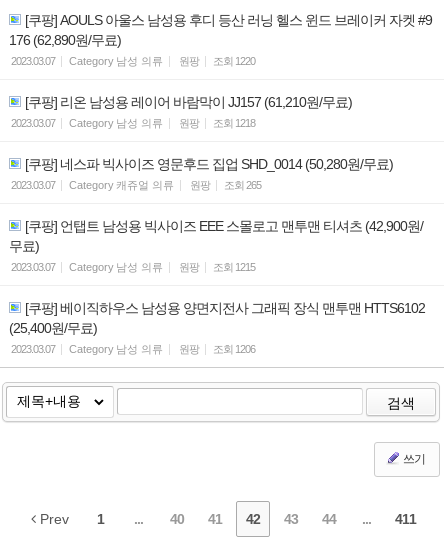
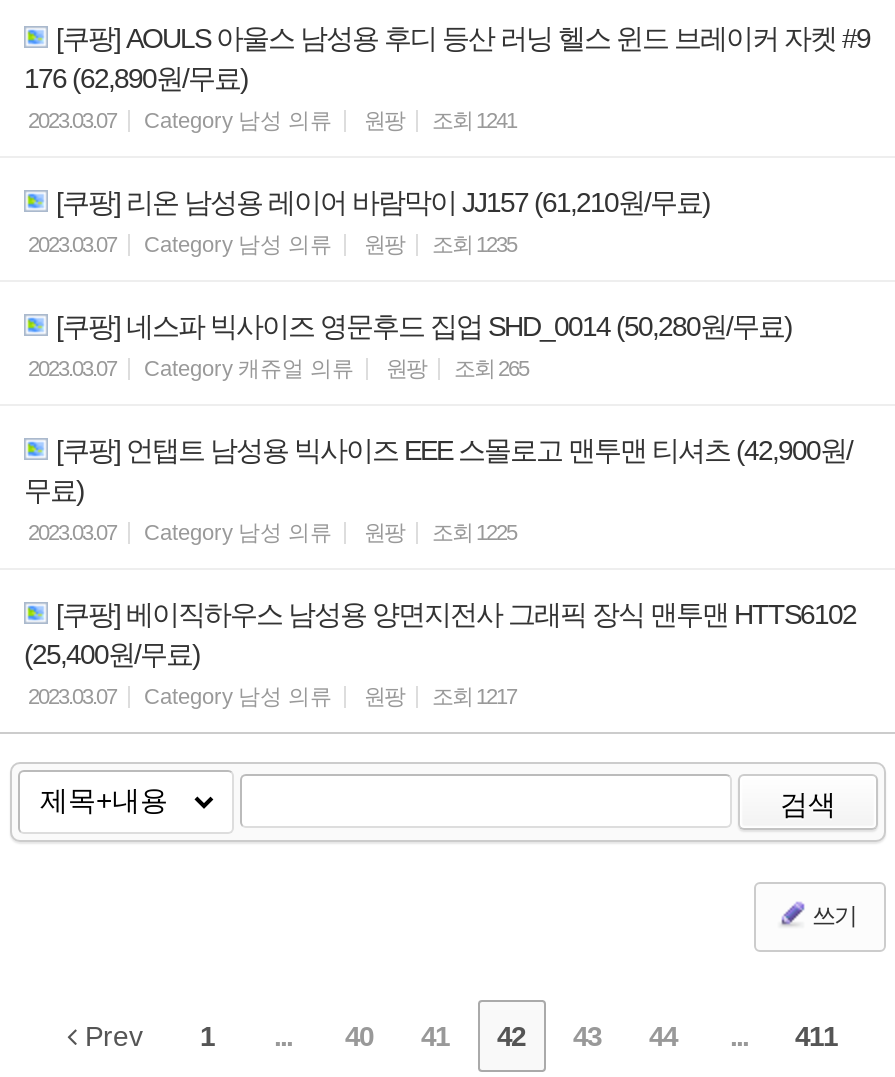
[11,55,255,67] 2023.03.07 Category 남성 의류 원팡 조회 1220 -> [28,108,516,132] 2023.03.07 Category 남성 의류 원팡 조회 1241
[11,117,255,129] 2023.03.07 Category 남성 의류 원팡 조회 1218 -> [28,232,516,256] 2023.03.07 Category 남성 의류 원팡 조회 1235
[11,261,255,273] 2023.03.07 Category 남성 의류 원팡 조회 1215 -> [28,520,516,544] 2023.03.07 Category 남성 의류 원팡 조회 1225
[11,343,255,355] 2023.03.07 Category 남성 의류 원팡 조회 1206 -> [28,684,516,708] 2023.03.07 Category 남성 의류 원팡 조회 1217

